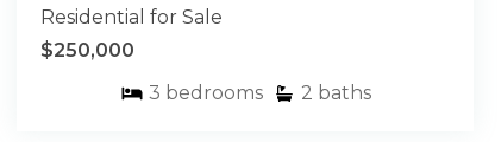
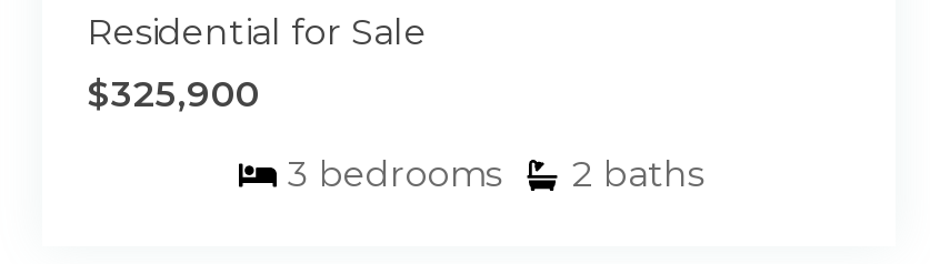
[40,39,134,62] $250,000 -> [87,73,260,116] $325,900

